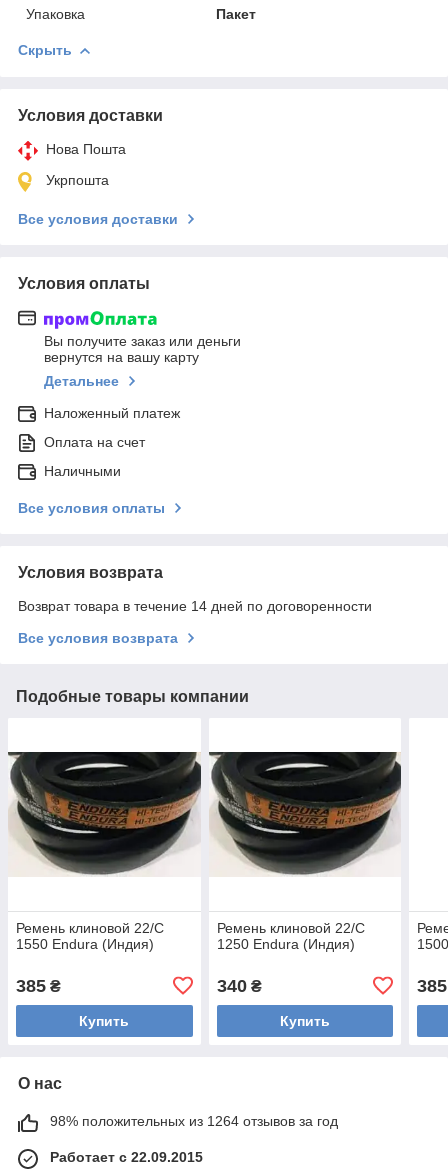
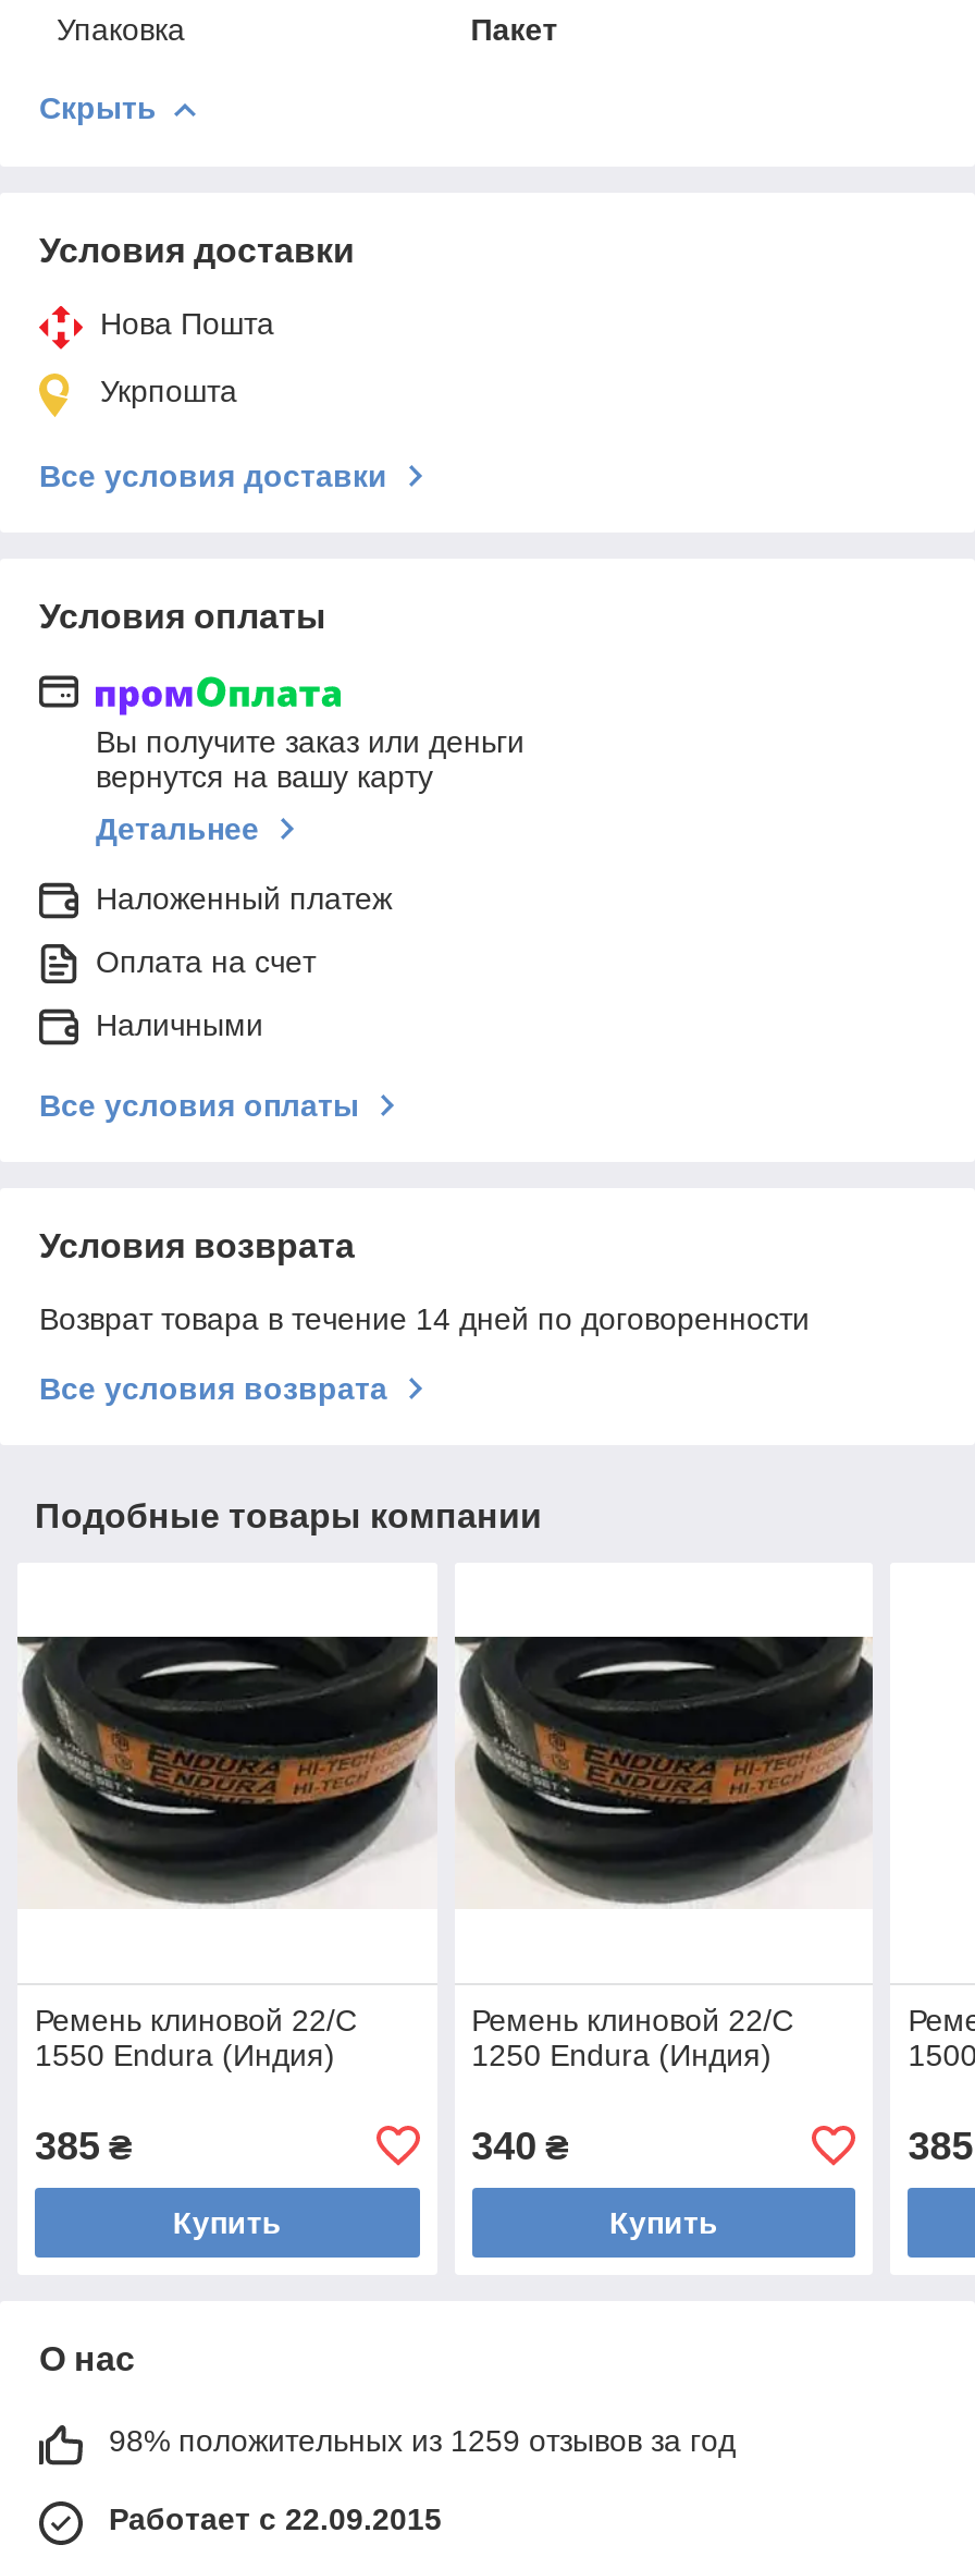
[50,1113,338,1129] 98% положительных из 1264 отзывов за год -> [109,2423,736,2457] 98% положительных из 1259 отзывов за год

